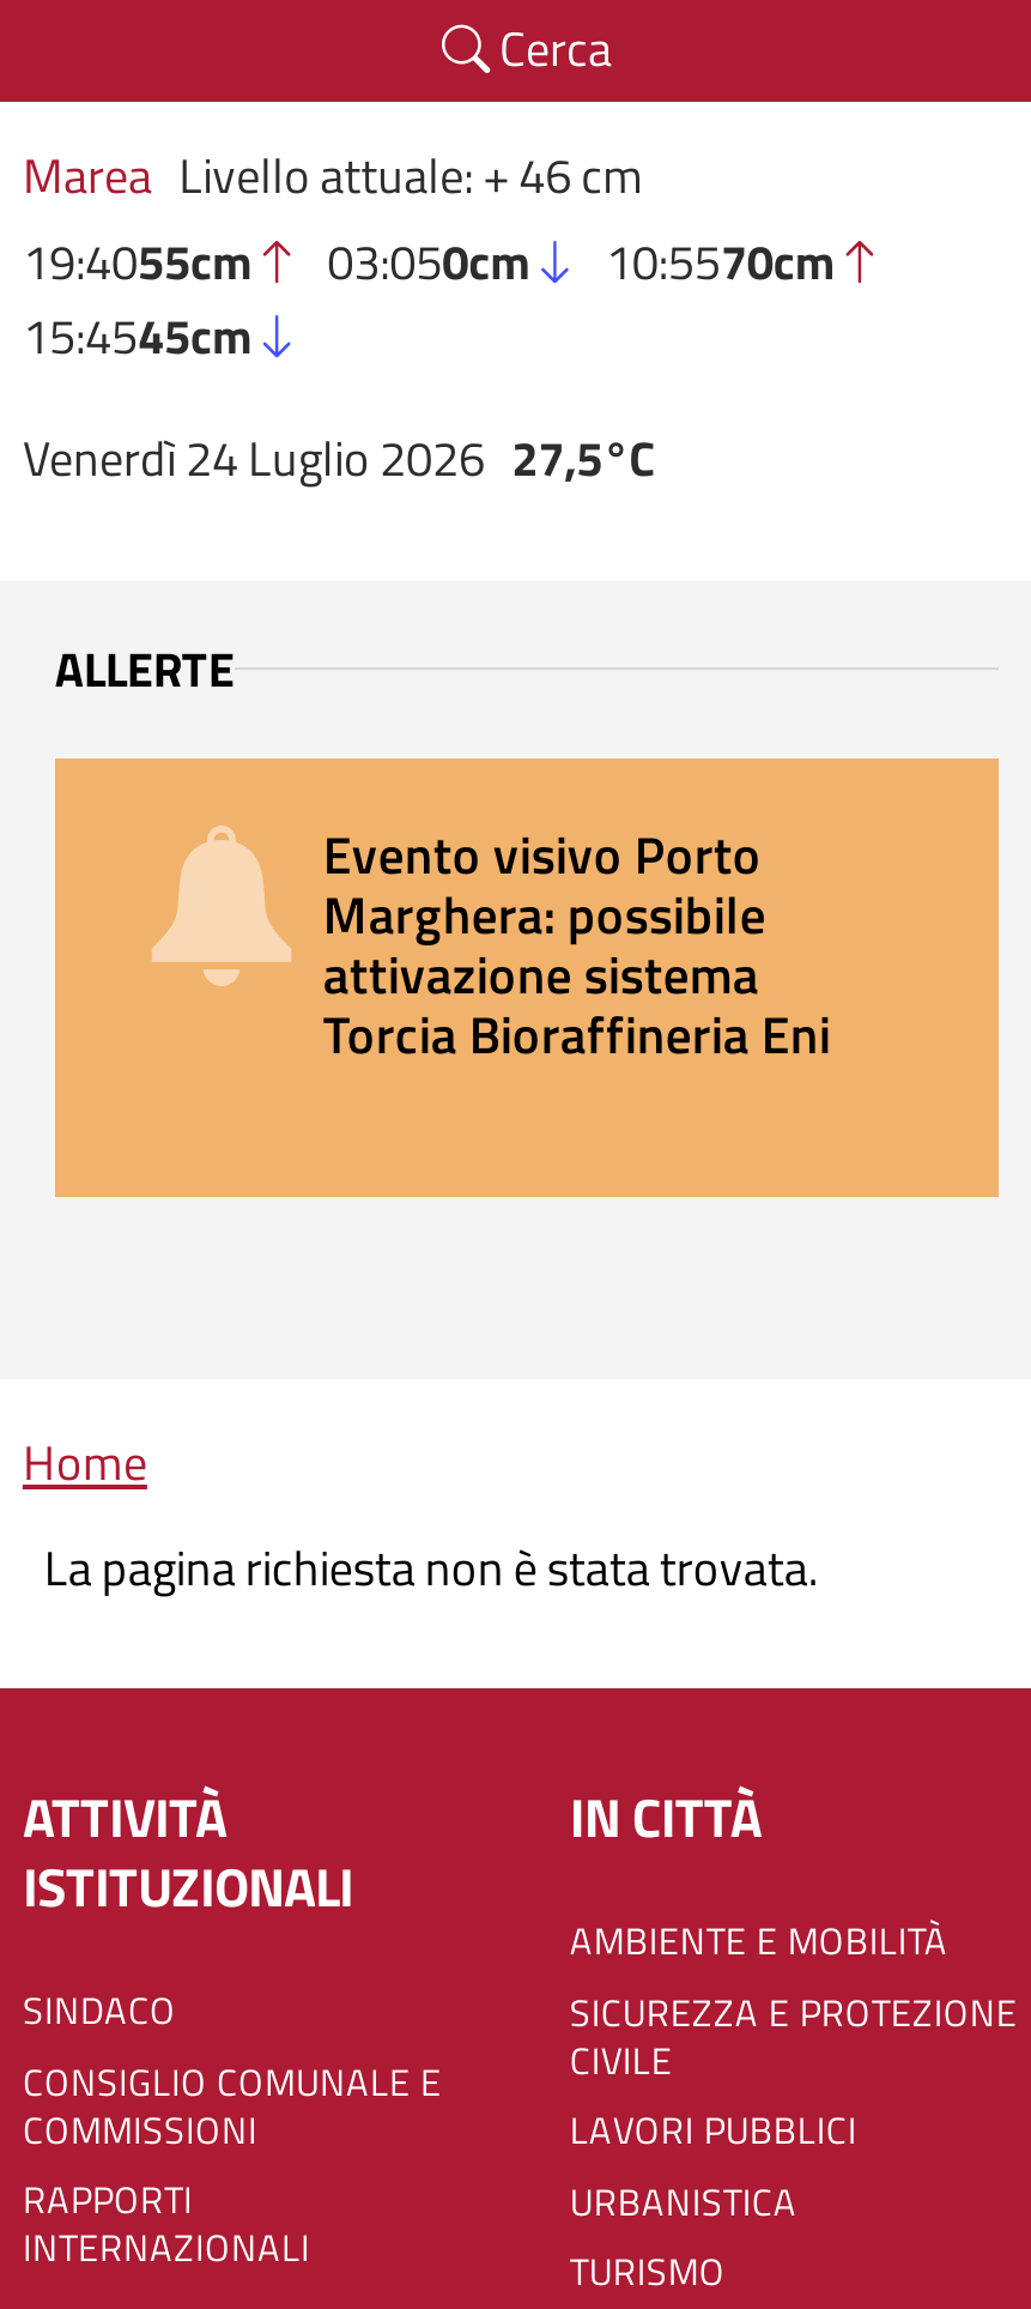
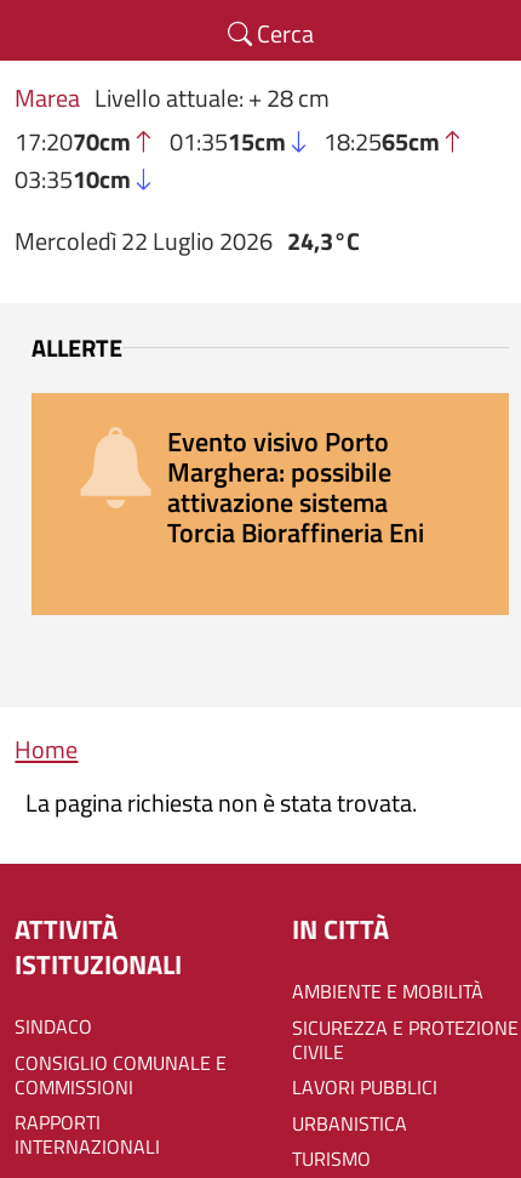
[23,138,835,373] Marea Livello attuale: + 46 cm | 19:4055cm | 03:050cm | 10:5570cm | 15:4545cm -> [15,79,440,198] Marea Livello attuale: + 28 cm | 17:2070cm | 01:3515cm | 18:2565cm | 03:3510cm
[23,421,655,496] Venerdì 24 Luglio 2026 27,5°C -> [15,222,359,260] Mercoledì 22 Luglio 2026 24,3°C

